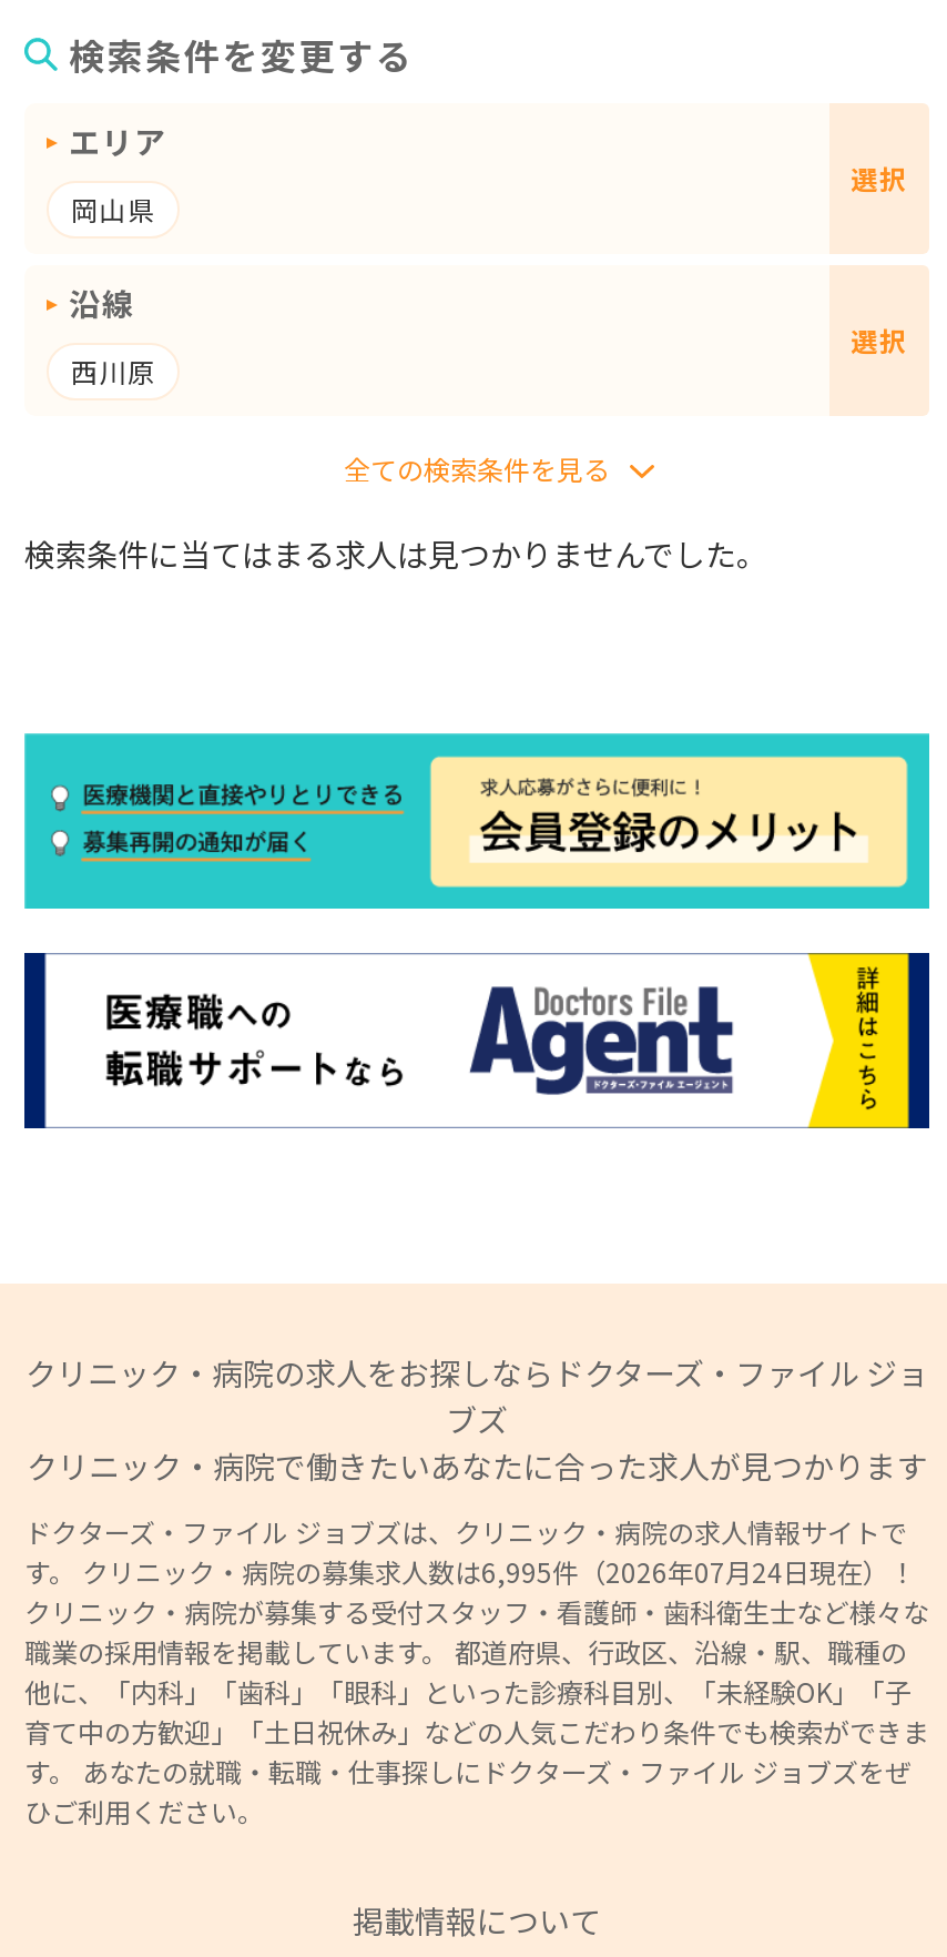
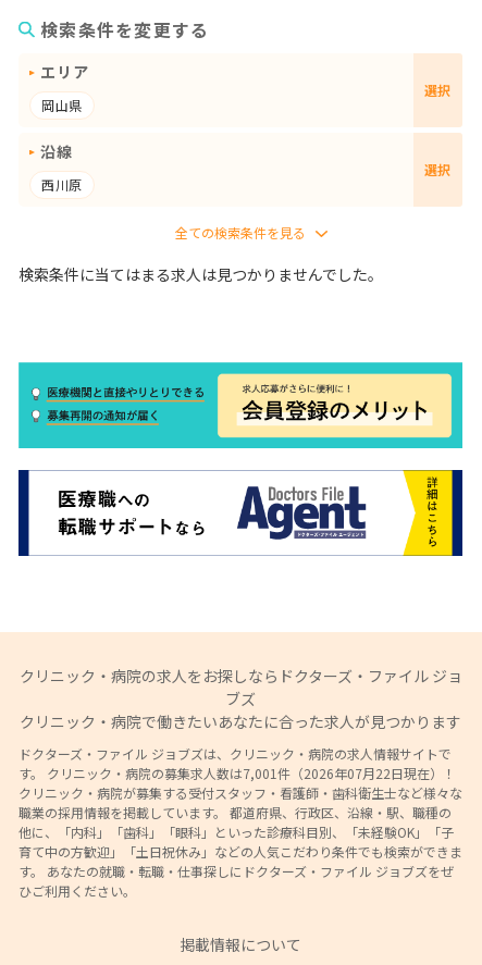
[24,1553,916,1590] す。 クリニック・病院の募集求人数は6,995件（2026年07月24日現在）！ -> [18,764,456,783] す。 クリニック・病院の募集求人数は7,001件（2026年07月22日現在）！

